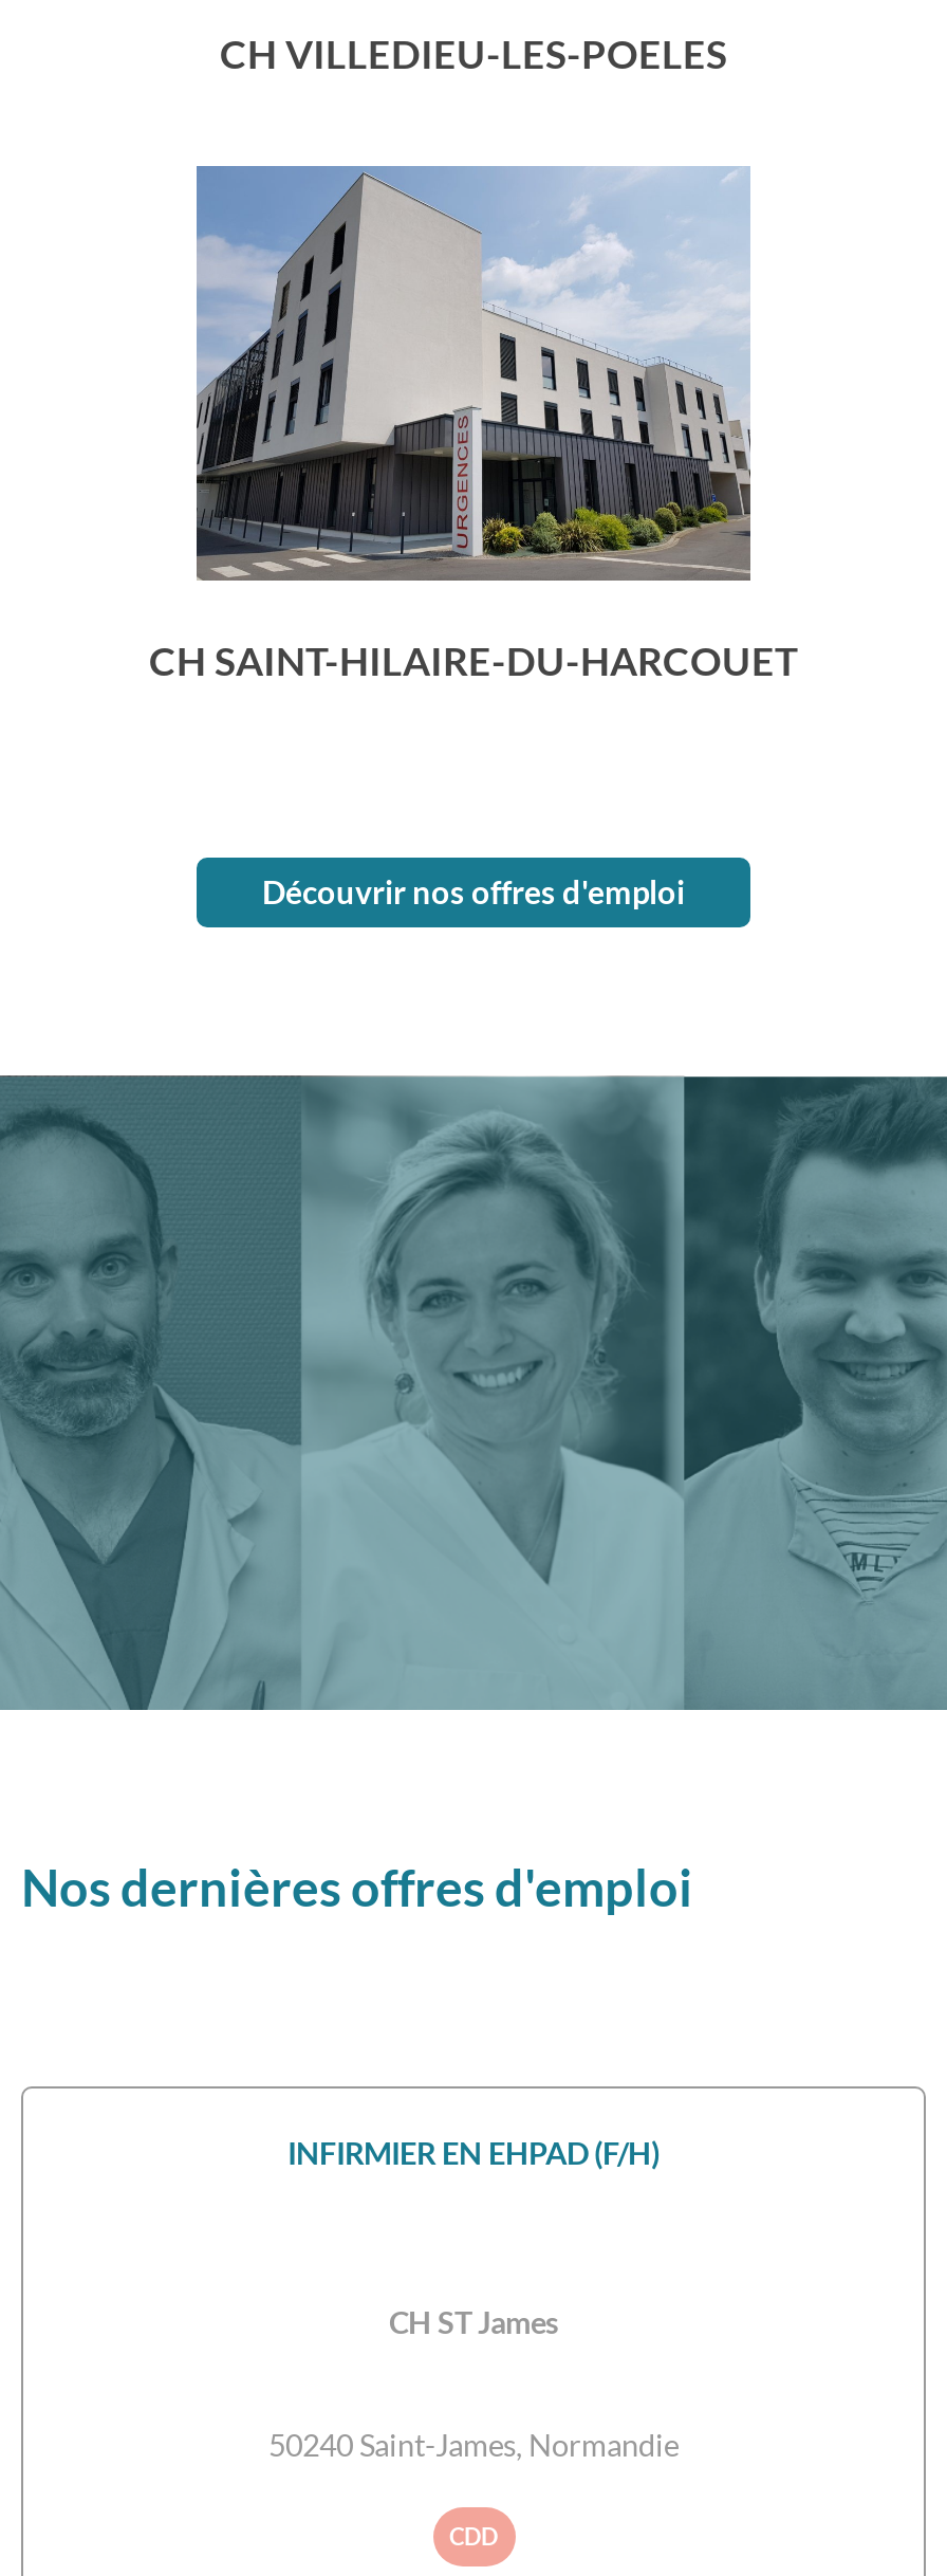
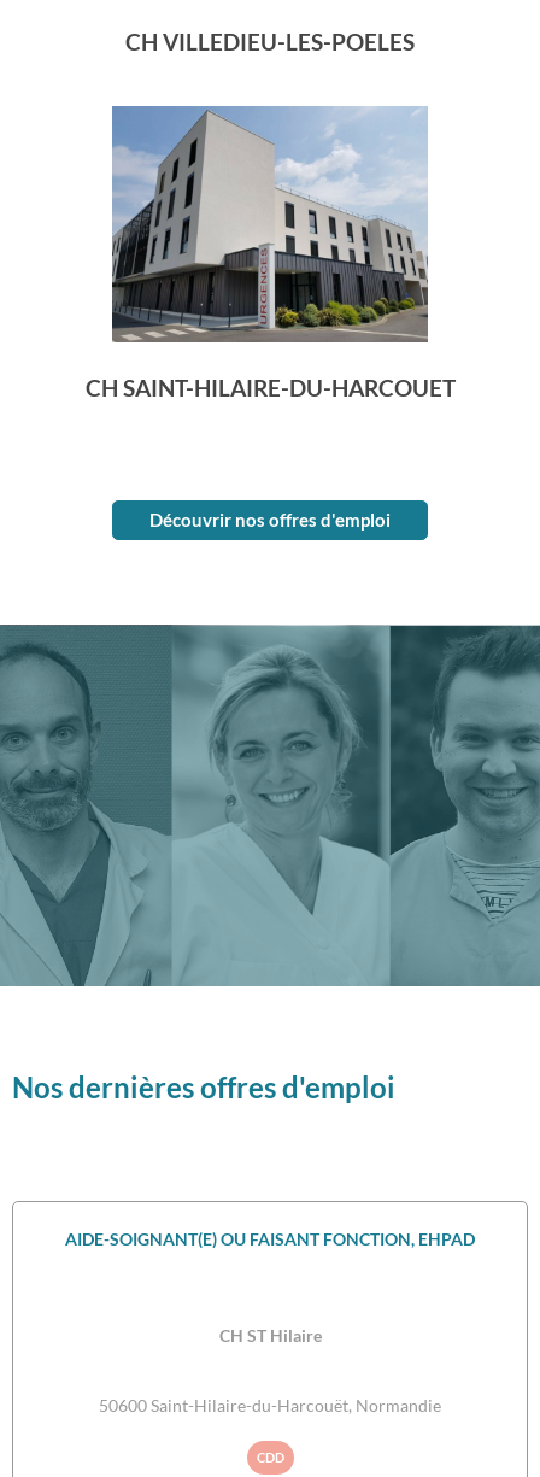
[287,2135,660,2171] INFIRMIER EN EHPAD (F/H) -> [65,1229,475,1249] AIDE-SOIGNANT(E) OU FAISANT FONCTION, EHPAD
[389,2304,558,2340] CH ST James -> [219,1325,321,1346] CH ST Hilaire
[268,2427,679,2463] 50240 Saint-James, Normandie -> [99,1395,441,1416] 50600 Saint-Hilaire-du-Harcouët, Normandie

